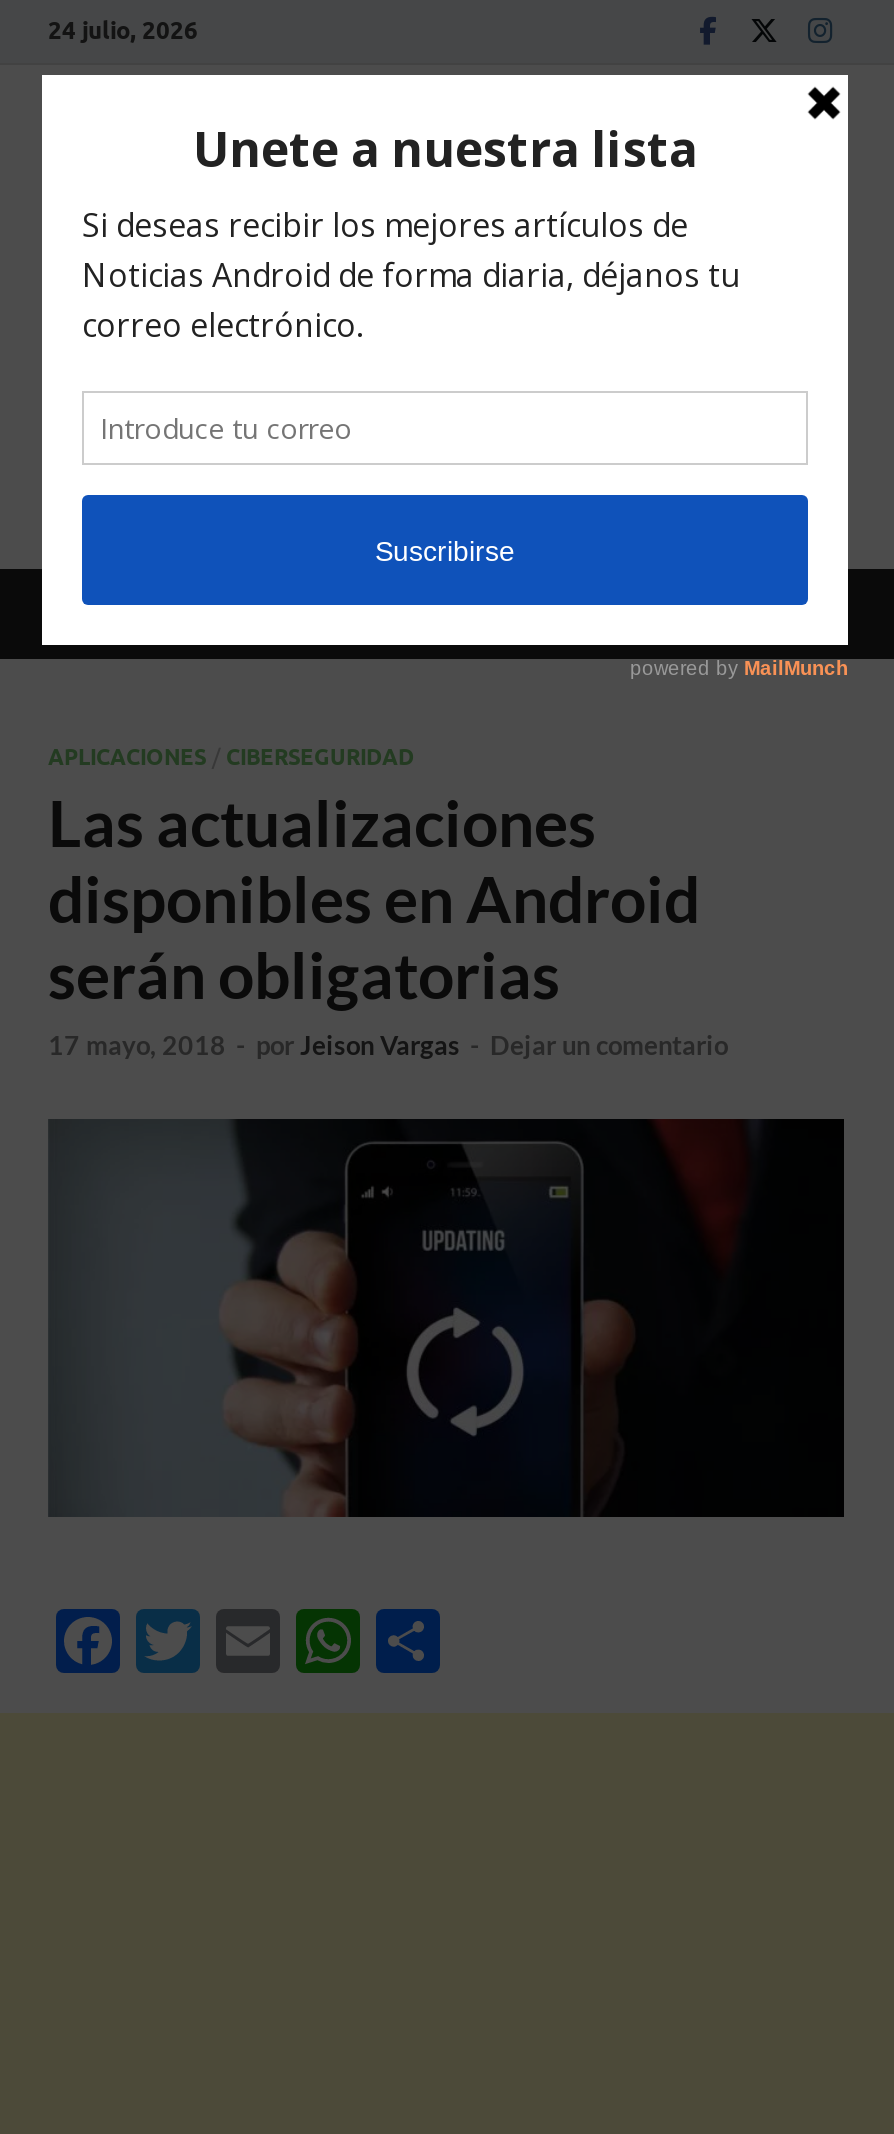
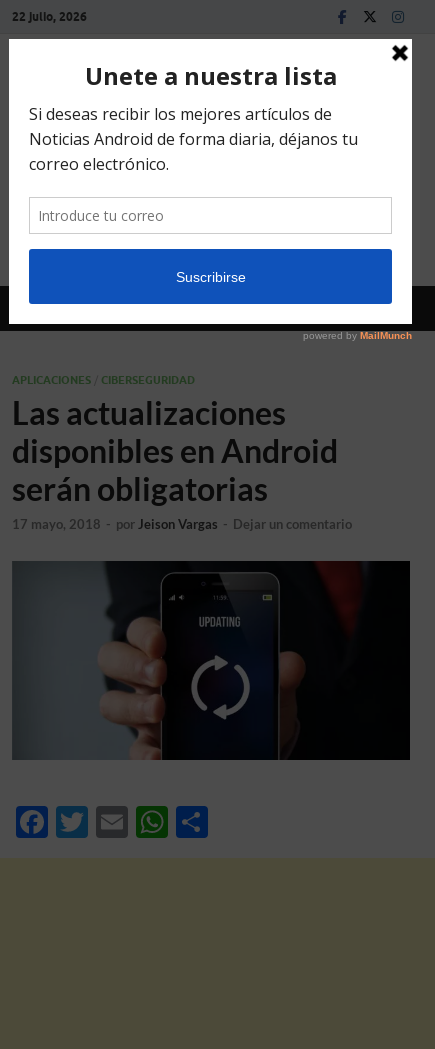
[48,14,198,44] 24 julio, 2026 -> [12,8,87,23] 22 julio, 2026

